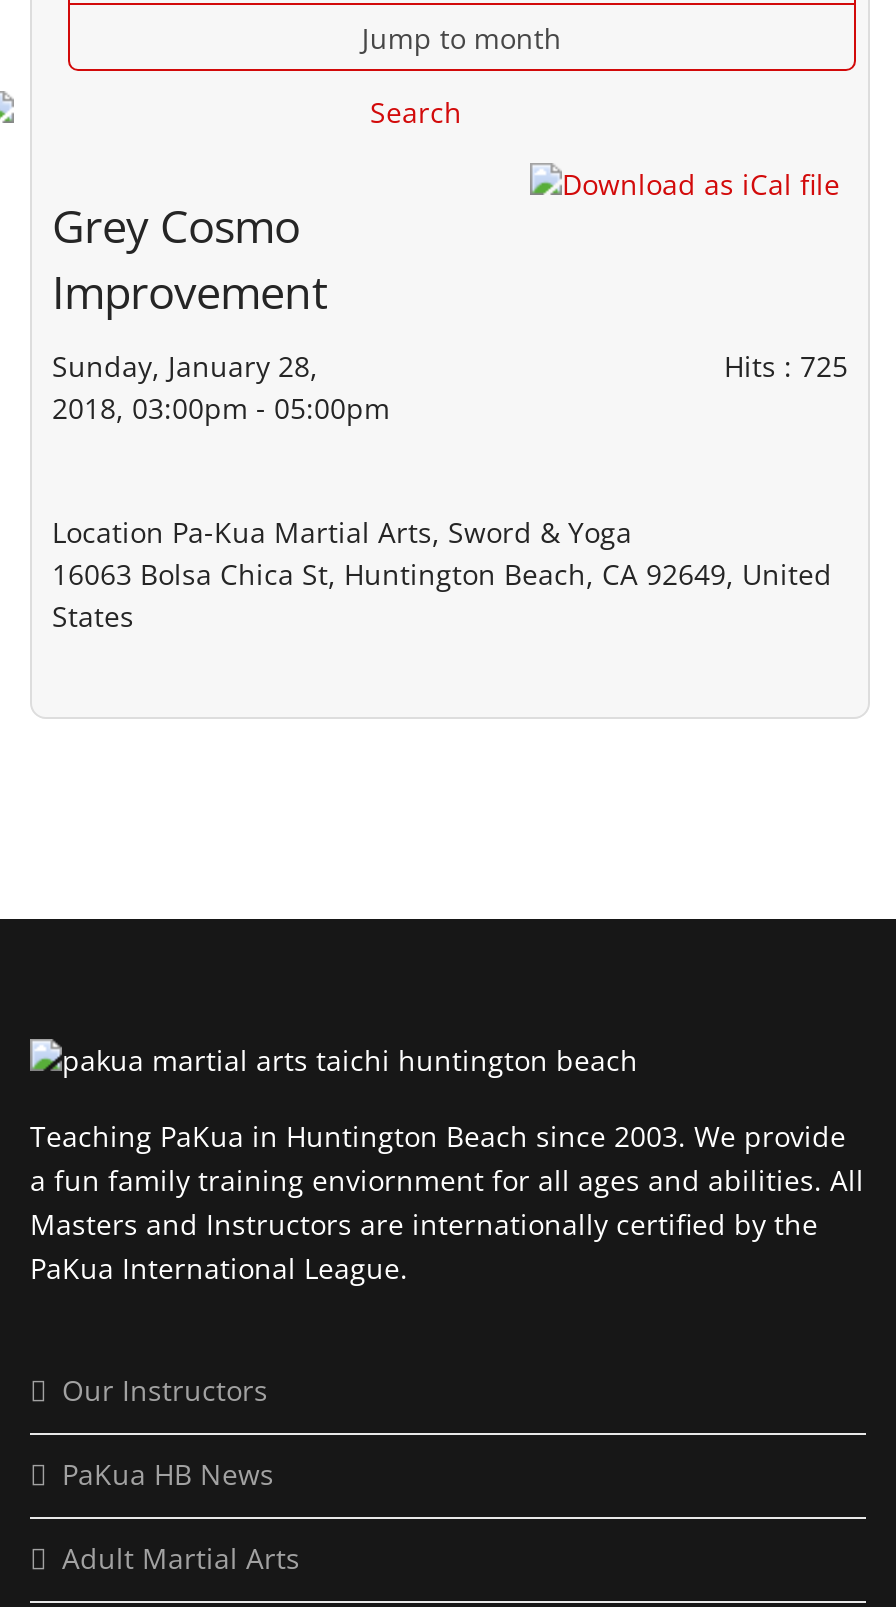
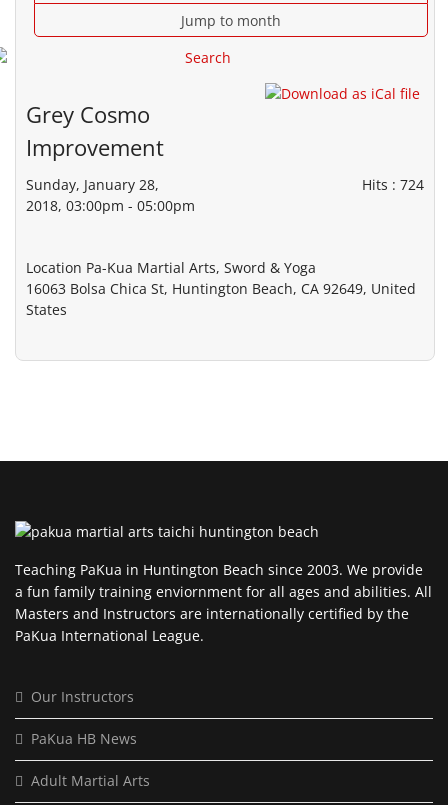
[724,347,848,385] Hits: 725 -> [362,175,424,194] Hits: 724

